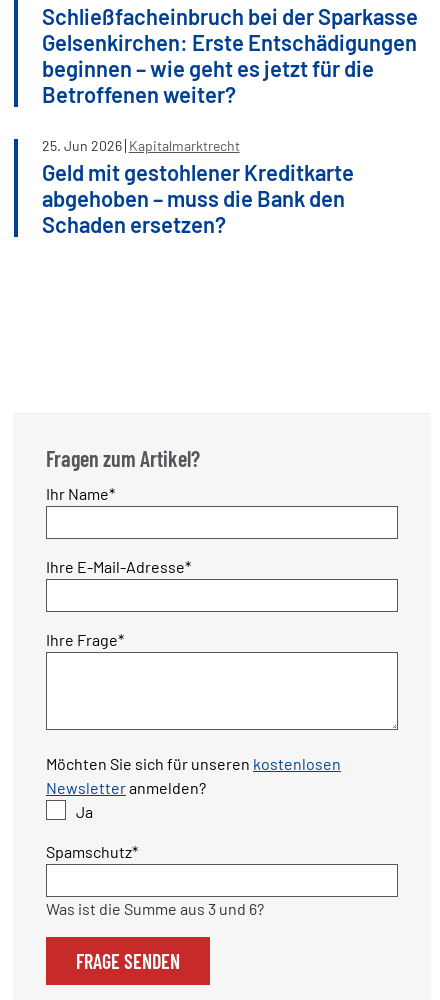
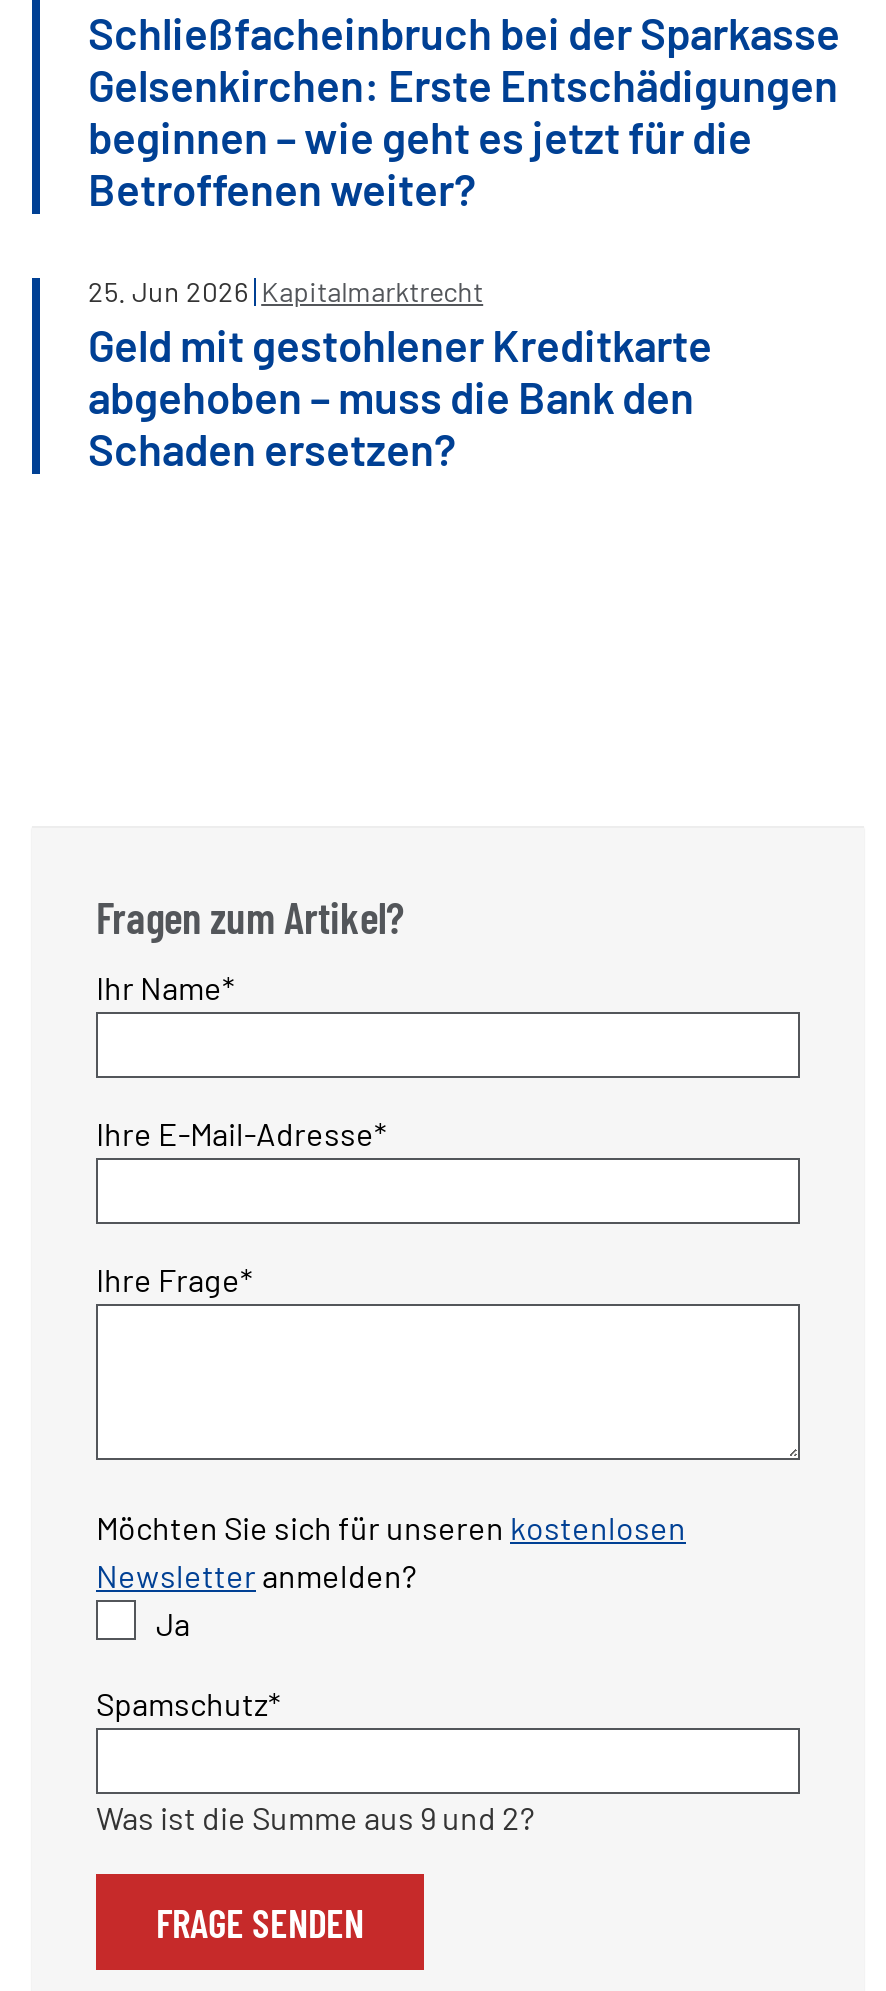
[46,899,264,918] Was ist die Summe aus 3 und 6? -> [96,1799,534,1837] Was ist die Summe aus 9 und 2?

